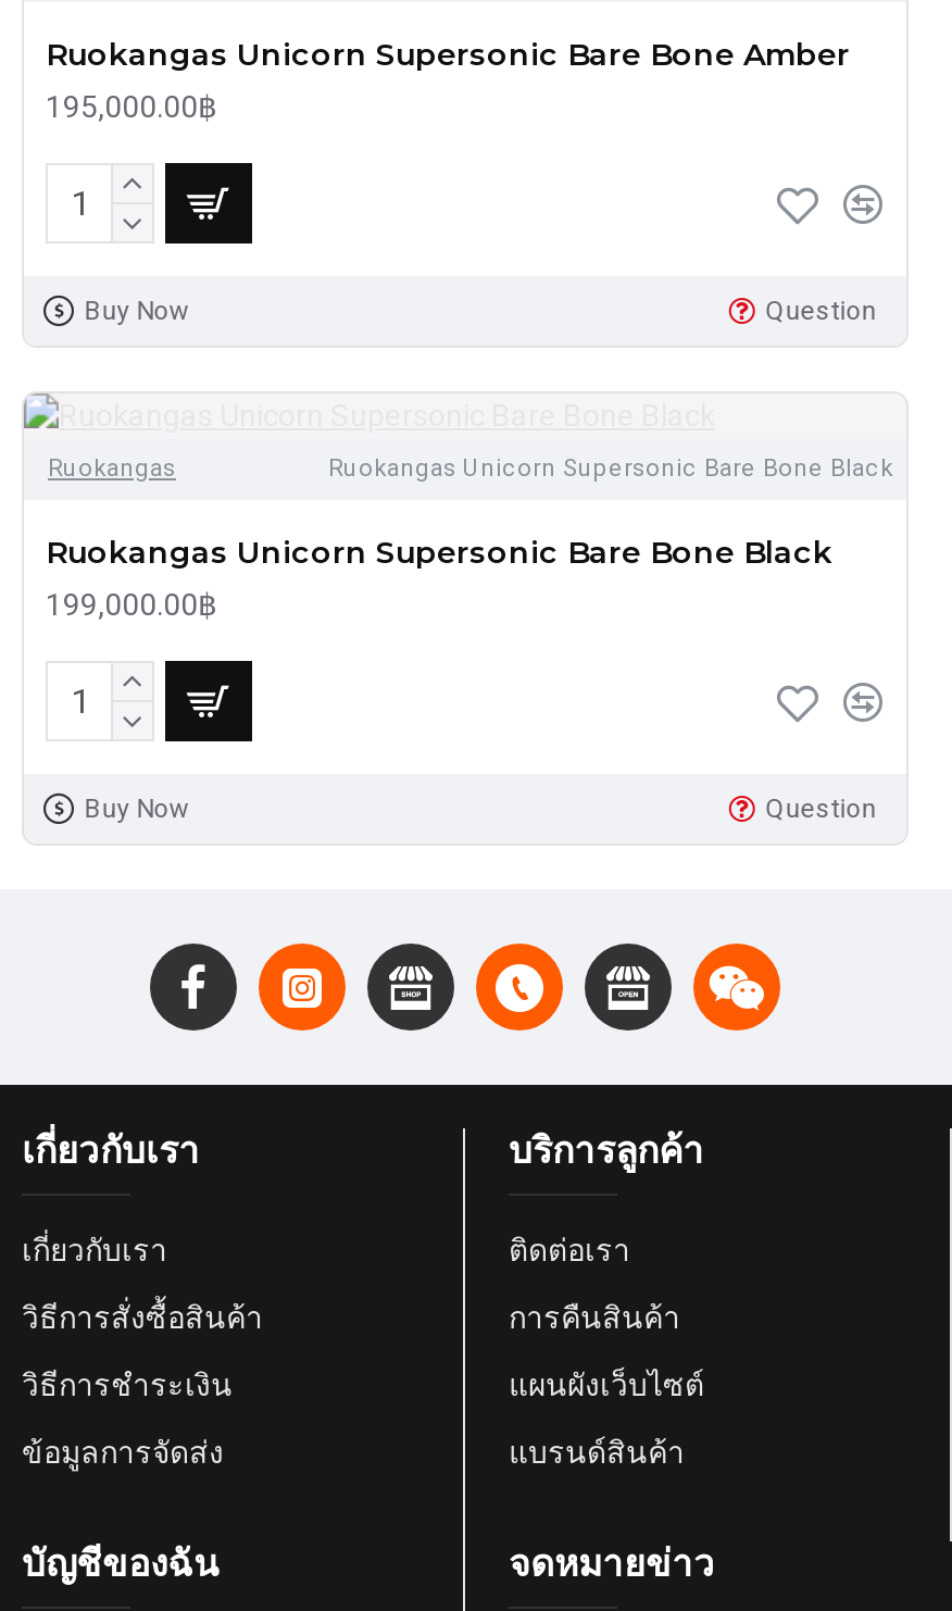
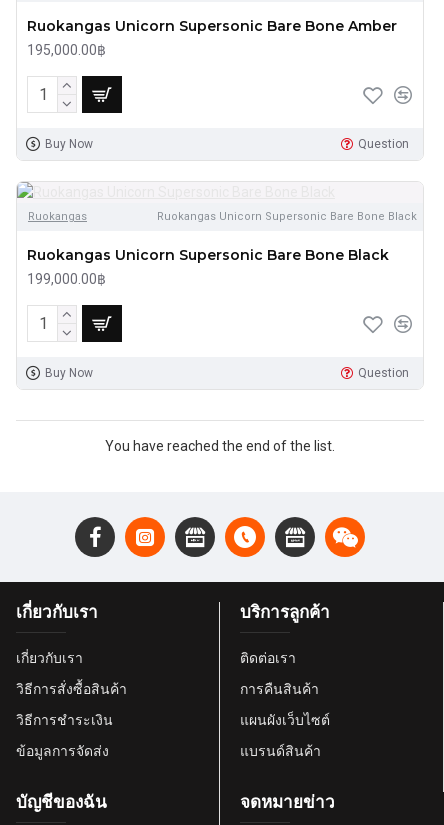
none -> [105,438,335,454] You have reached the end of the list.

